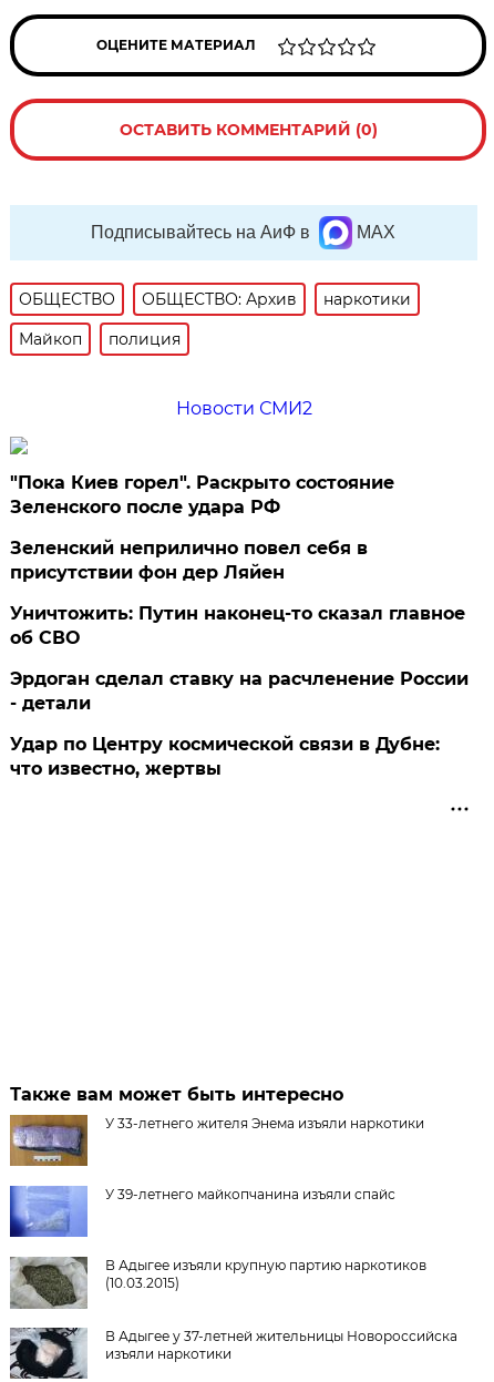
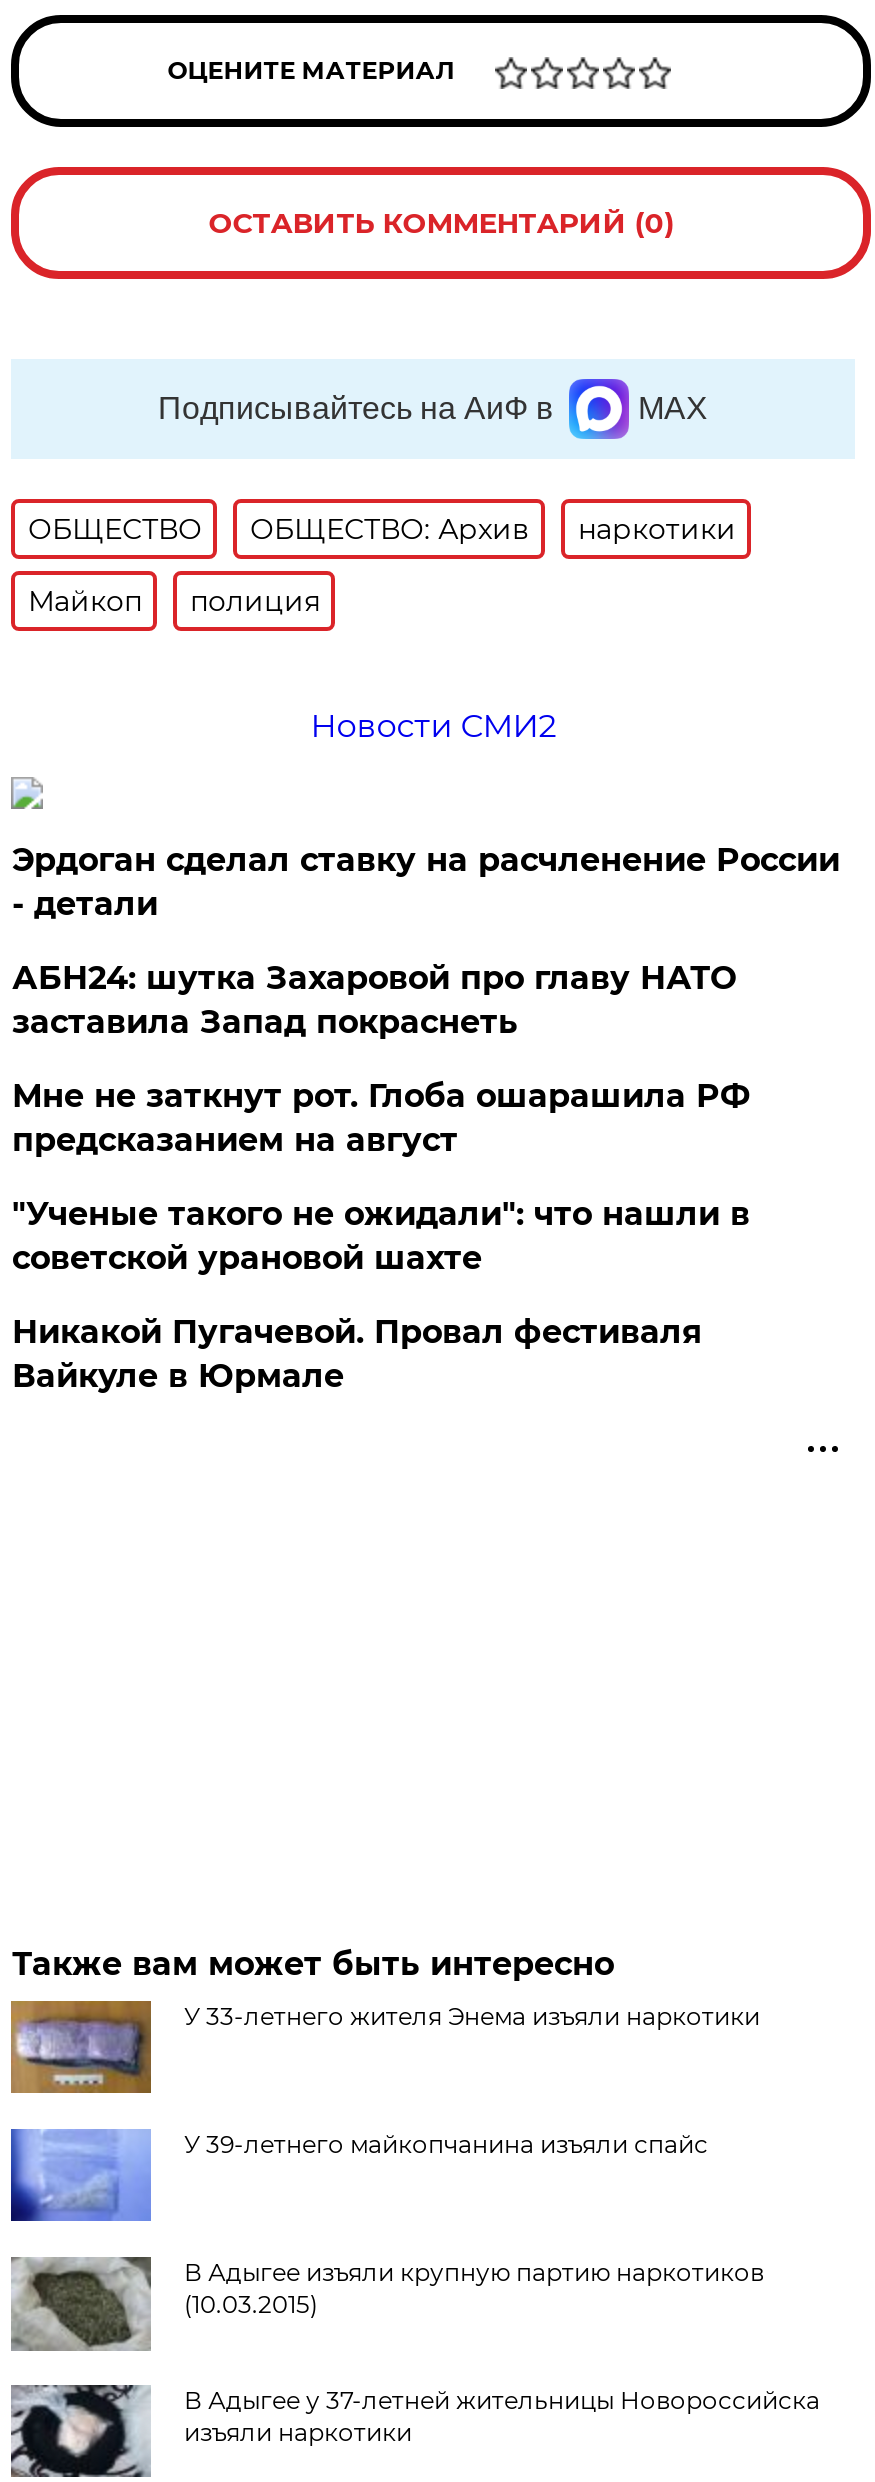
[10,472,466,648] "Пока Киев горел". Раскрыто состояние | Зеленского после удара РФ | Зеленский неприлично повел cебя в | присутствии фон дер Ляйен | Уничтожить: Путин наконец-то сказал главное | об СВО -> none
moved [10,668,469,714] -> [12,841,840,923]: Эрдоган сделал ставку на расчленение России | - детали
[10,734,440,779] Удар по Центру космической связи в Дубне: | что известно, жертвы -> [12,959,750,1395] АБН24: шутка Захаровой про главу НАТО | заставила Запад покраснеть | Мне не заткнут рот. Глоба ошарашила РФ | предсказанием на август | "Ученые такого не ожидали": что нашли в | советской урановой шахте | Никакой Пугачевой. Провал фестиваля | Вайкуле в Юрмале

